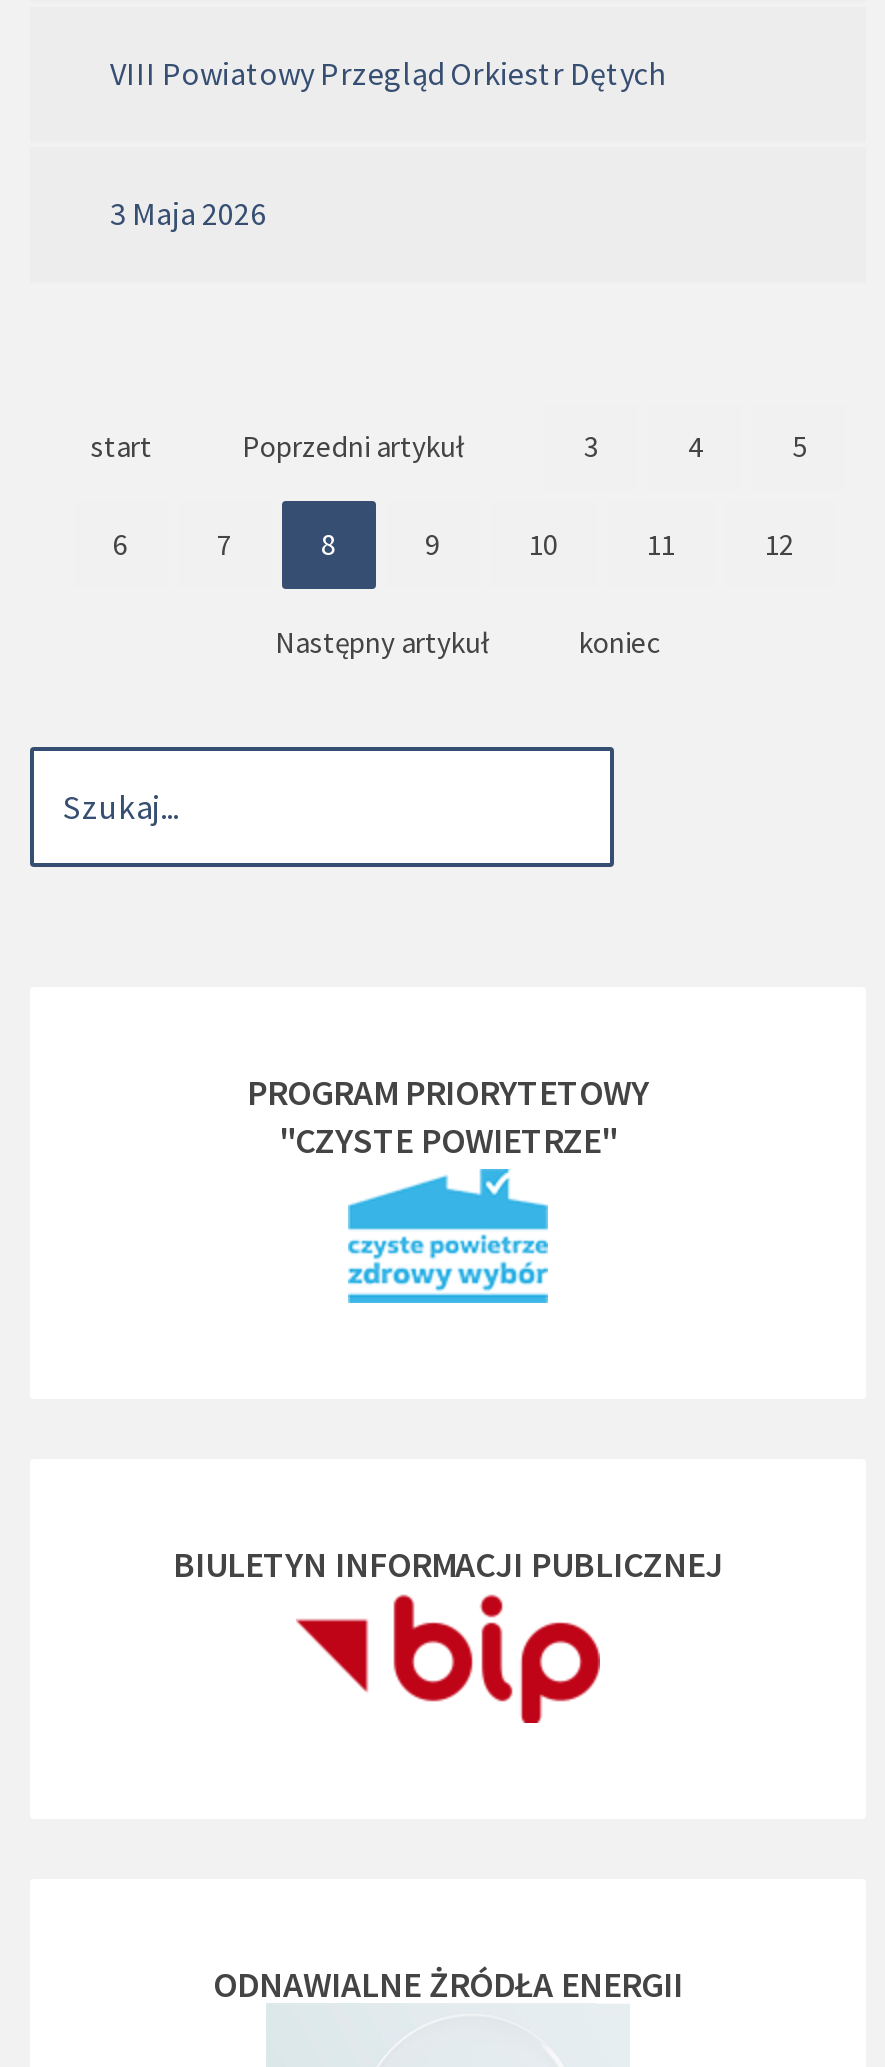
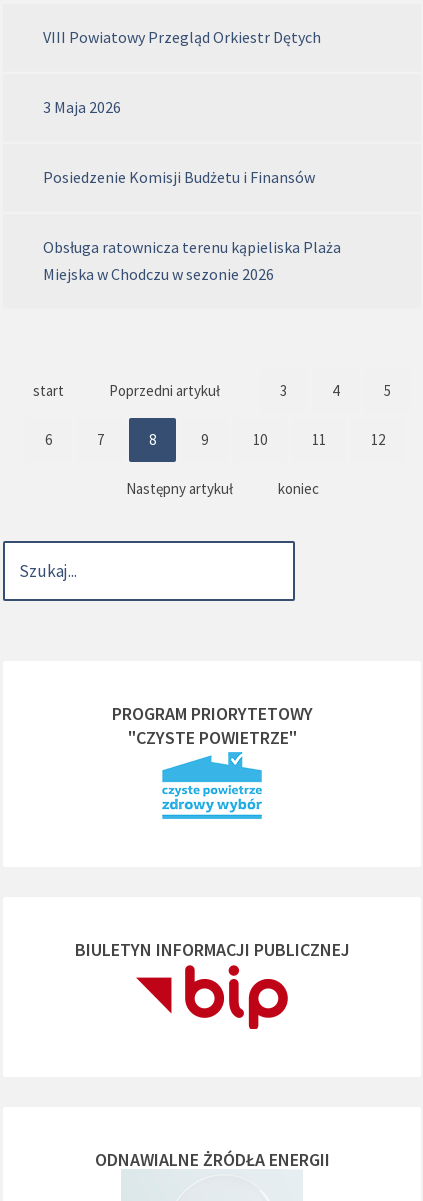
none -> [43,167,341,284] Posiedzenie Komisji Budżetu i Finansów | Obsługa ratownicza terenu kąpieliska Plaża | Miejska w Chodczu w sezonie 2026

